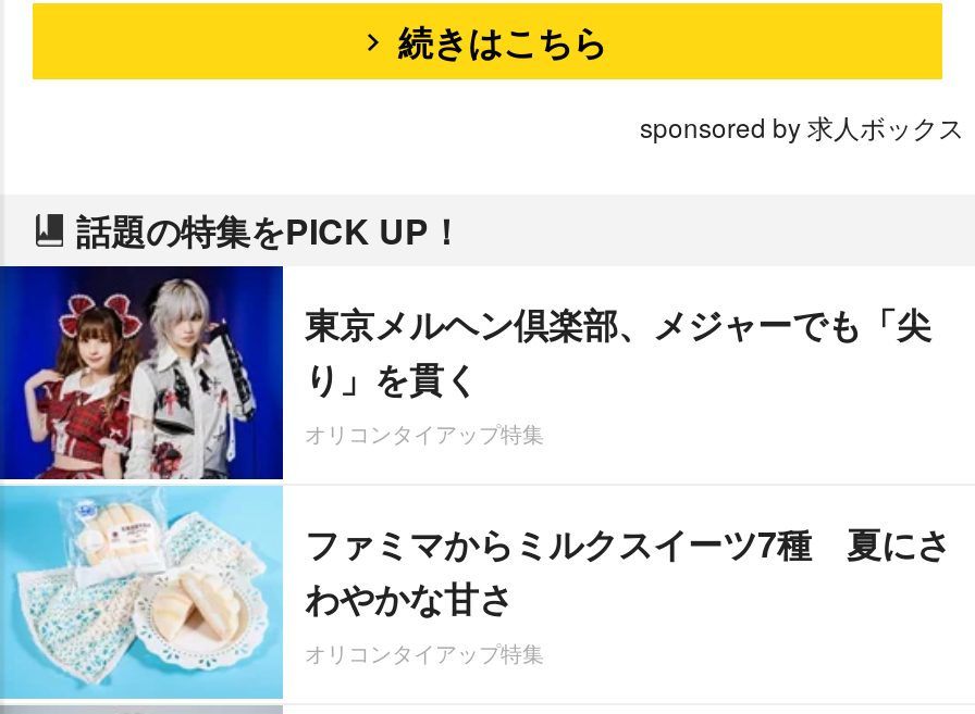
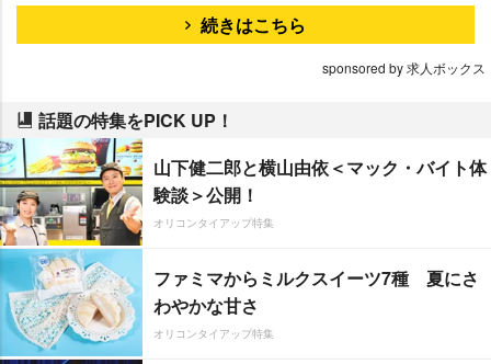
[7,264,931,481] [image] | 東京メルヘン倶楽部、メジャーでも「尖 | り」を貫く -> [3,137,487,247] [image] | 山下健二郎と横山由依＜マック・バイト体 | 験談＞公開！

